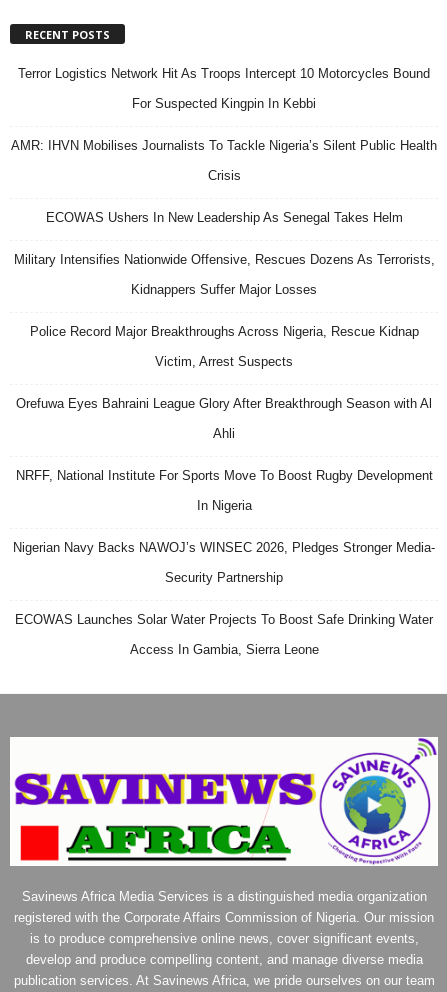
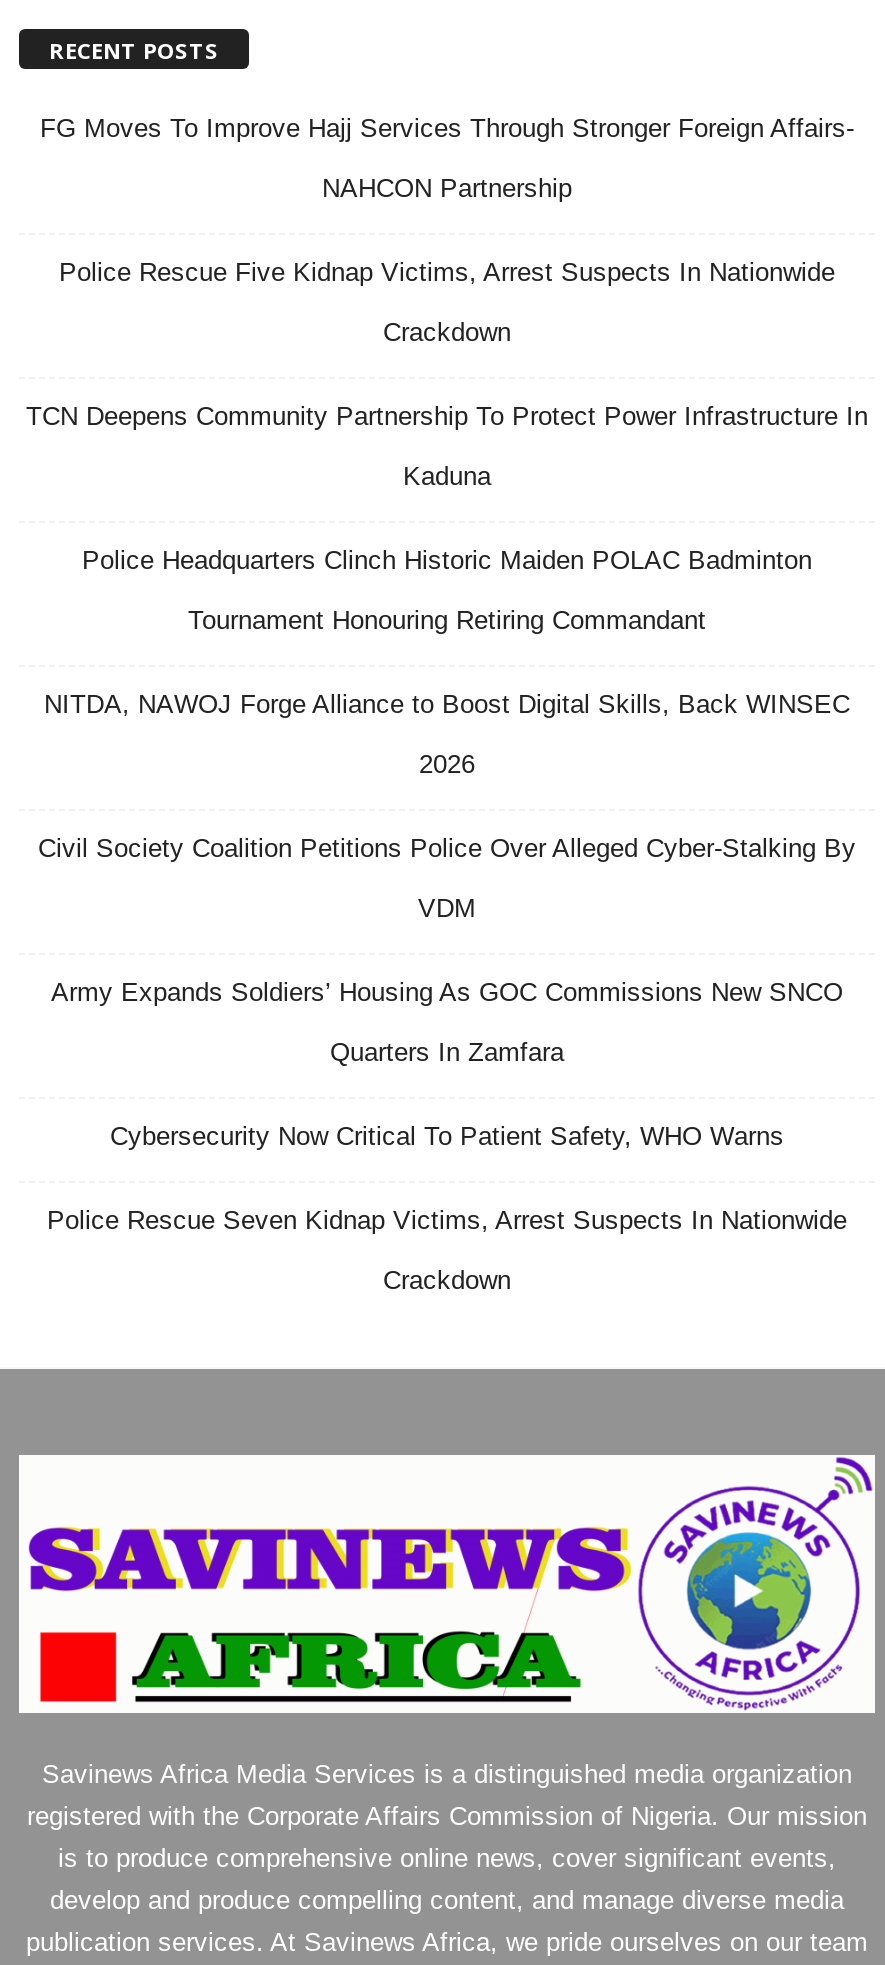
[18,66,430,81] Terror Logistics Network Hit As Troops Intercept 10 Motorcycles Bound -> [40,113,854,143] FG Moves To Improve Hajj Services Through Stronger Foreign Affairs-
[132,96,316,111] For Suspected Kingpin In Kebbi -> [322,173,572,203] NAHCON Partnership
[11,138,437,153] AMR: IHVN Mobilises Journalists To Tackle Nigeria’s Silent Public Health -> [59,257,835,287] Police Rescue Five Kidnap Victims, Arrest Suspects In Nationwide
[207,168,240,183] Crisis -> [383,317,511,347] Crackdown
[45,210,402,225] ECOWAS Ushers In New Leadership As Senegal Takes Helm -> [26,401,868,431] TCN Deepens Community Partnership To Protect Power Infrastructure In
[13,252,434,267] Military Intensifies Nationwide Offensive, Rescues Dozens As Terrorists, -> [403,461,491,491] Kaduna
[131,282,317,297] Kidnappers Suffer Major Losses -> [82,545,812,575] Police Headquarters Clinch Historic Maiden POLAC Badminton
[29,324,418,339] Police Record Major Breakthroughs Across Nigeria, Rescue Kidnap -> [188,605,706,635] Tournament Honouring Retiring Commandant
[155,354,293,369] Victim, Arrest Suspects -> [44,689,850,719] NITDA, NAWOJ Forge Alliance to Boost Digital Skills, Back WINSEC
[16,396,432,411] Orefuwa Eyes Bahraini League Glory After Breakthrough Season with Al -> [419,749,475,779] 2026
[213,426,235,441] Ahli -> [38,833,856,863] Civil Society Coalition Petitions Police Over Alleged Cyber-Stalking By
[15,468,432,483] NRFF, National Institute For Sports Move To Boost Rugby Development -> [418,893,476,923] VDM
[196,498,251,513] In Nigeria -> [51,977,843,1007] Army Expands Soldiers’ Housing As GOC Commissions New SNCO
[13,540,435,555] Nigerian Navy Backs NAWOJ’s WINSEC 2026, Pledges Stronger Media- -> [330,1037,564,1067] Quarters In Zamfara
[165,570,283,585] Security Partnership -> [110,1121,784,1151] Cybersecurity Now Critical To Patient Safety, WHO Warns
[15,612,433,627] ECOWAS Launches Solar Water Projects To Boost Safe Drinking Water -> [47,1205,847,1235] Police Rescue Seven Kidnap Victims, Arrest Suspects In Nationwide
[129,642,318,657] Access In Gambia, Sierra Leone -> [383,1265,511,1295] Crackdown

